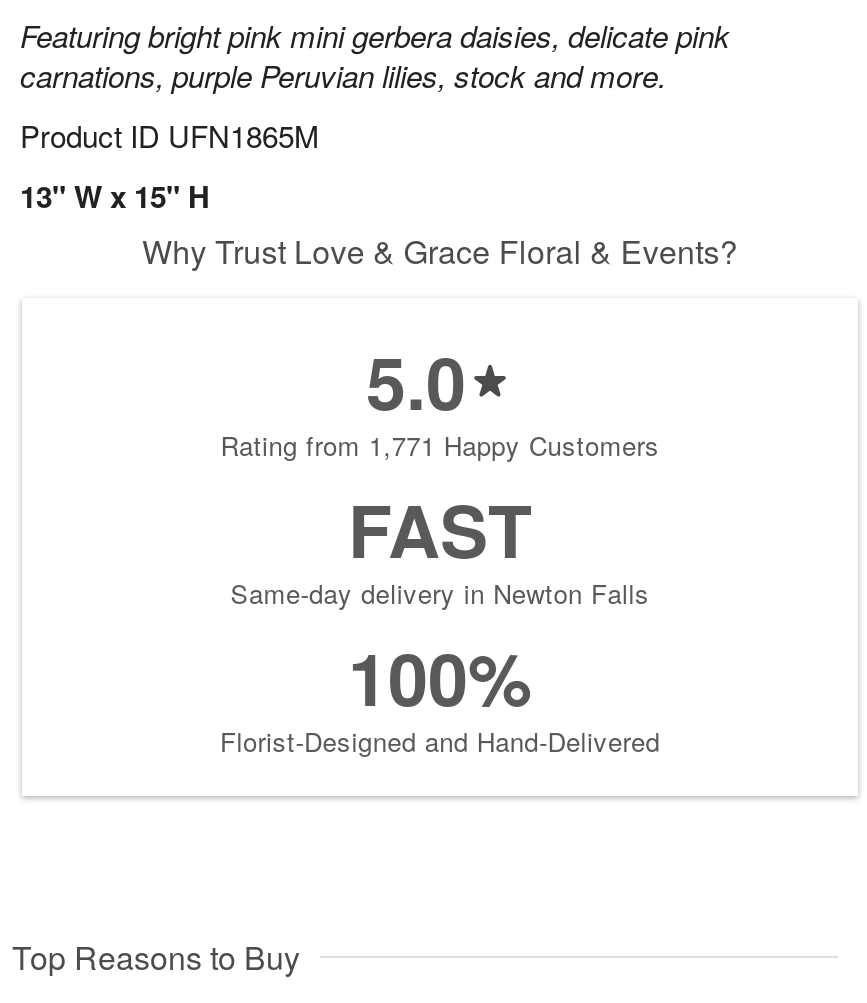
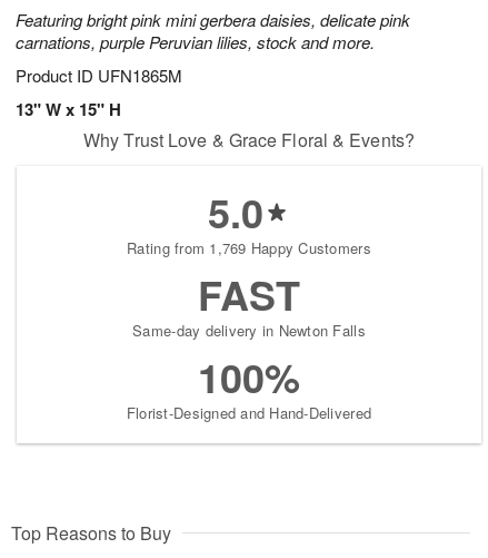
[220,427,660,465] Rating from 1,771 Happy Customers -> [127,238,371,259] Rating from 1,769 Happy Customers

